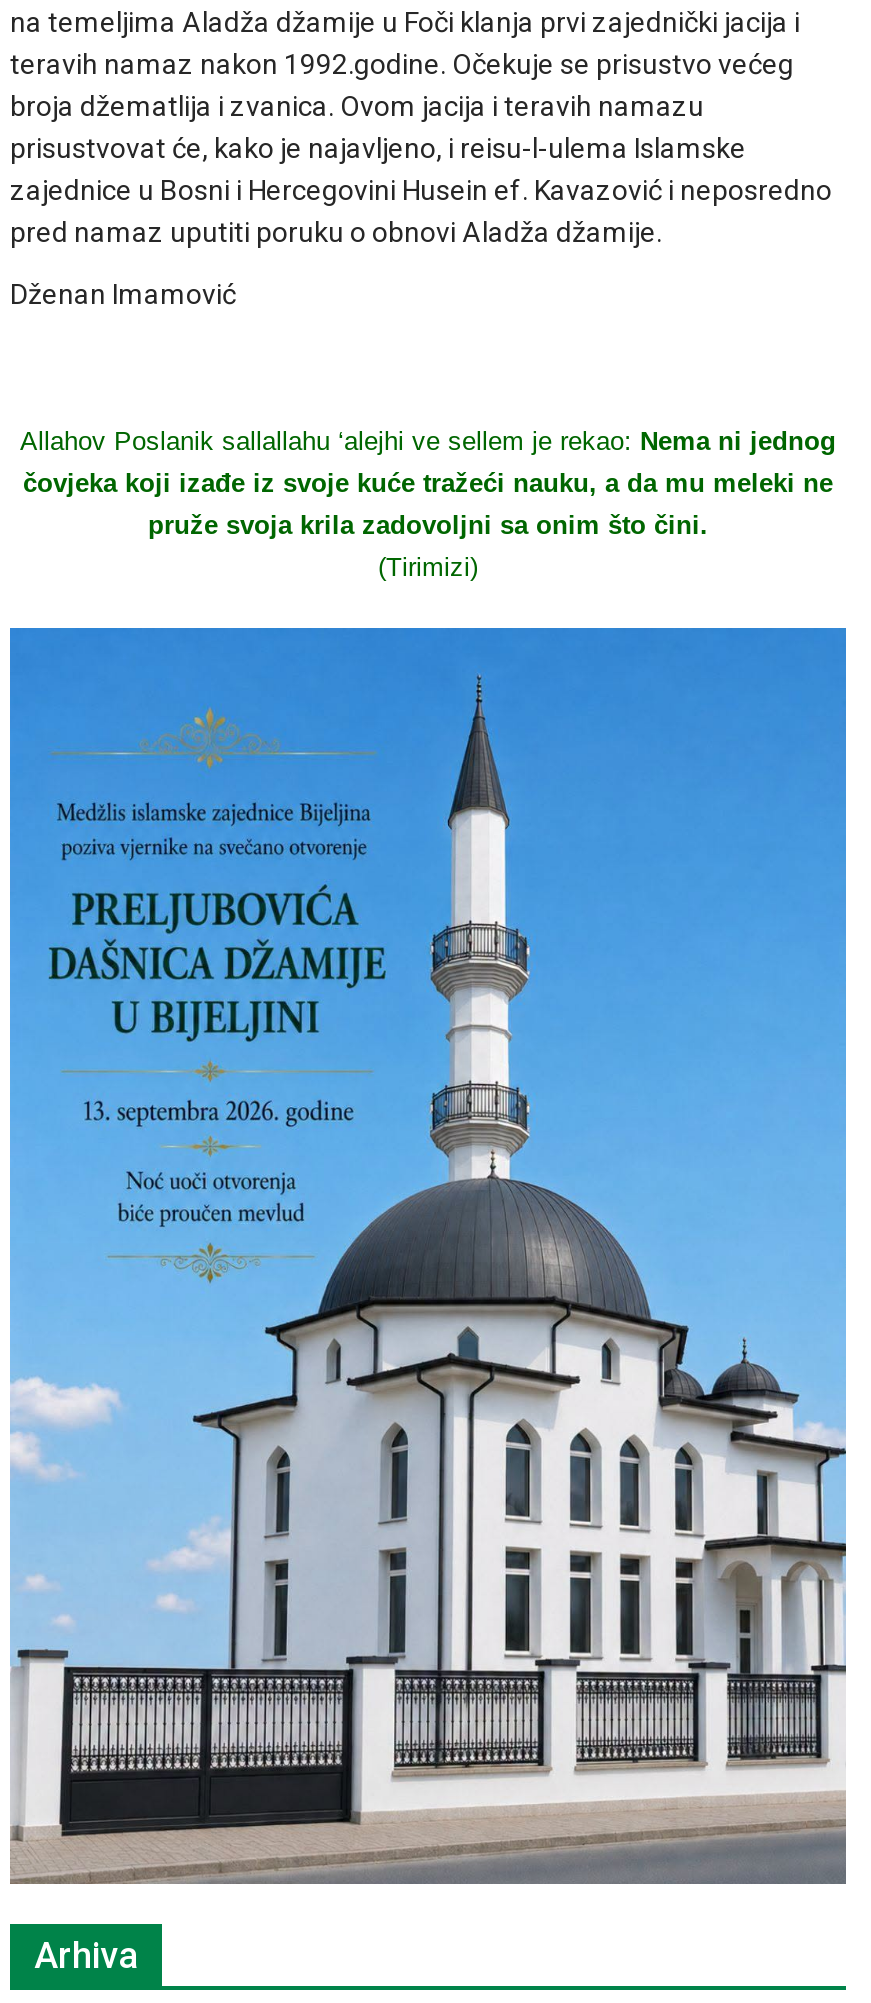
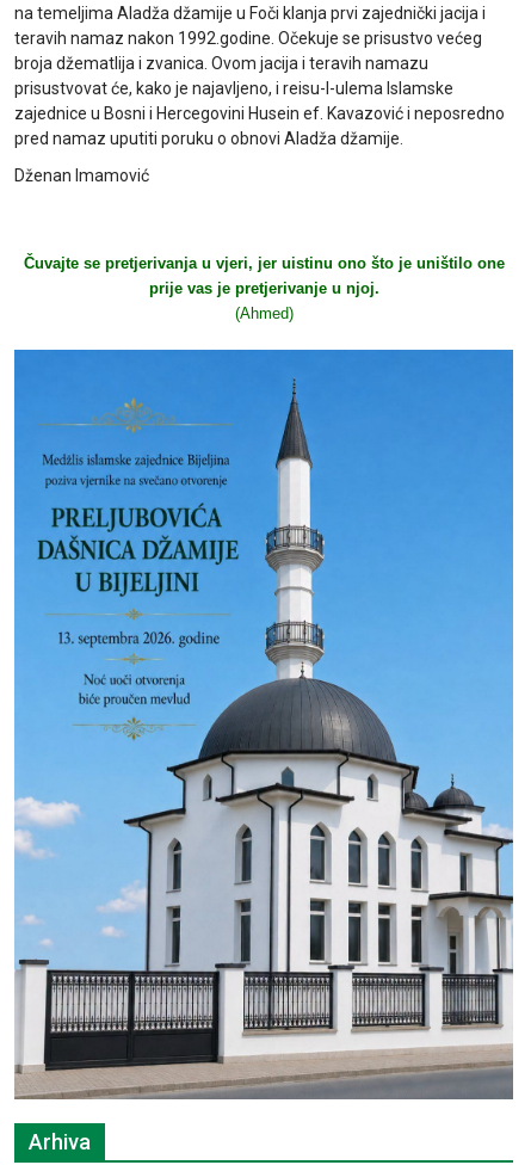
[20,427,836,583] Allahov Poslanik sallallahu ‘alejhi ve sellem je rekao: Nema ni jednog | čovjeka koji izađe iz svoje kuće tražeći nauku, a da mu meleki ne | pruže svoja krila zadovoljni sa onim što čini. | (Tirimizi) -> [23,255,504,323] Čuvajte se pretjerivanja u vjeri, jer uistinu ono što je uništilo one | prije vas je pretjerivanje u njoj. | (Ahmed)

